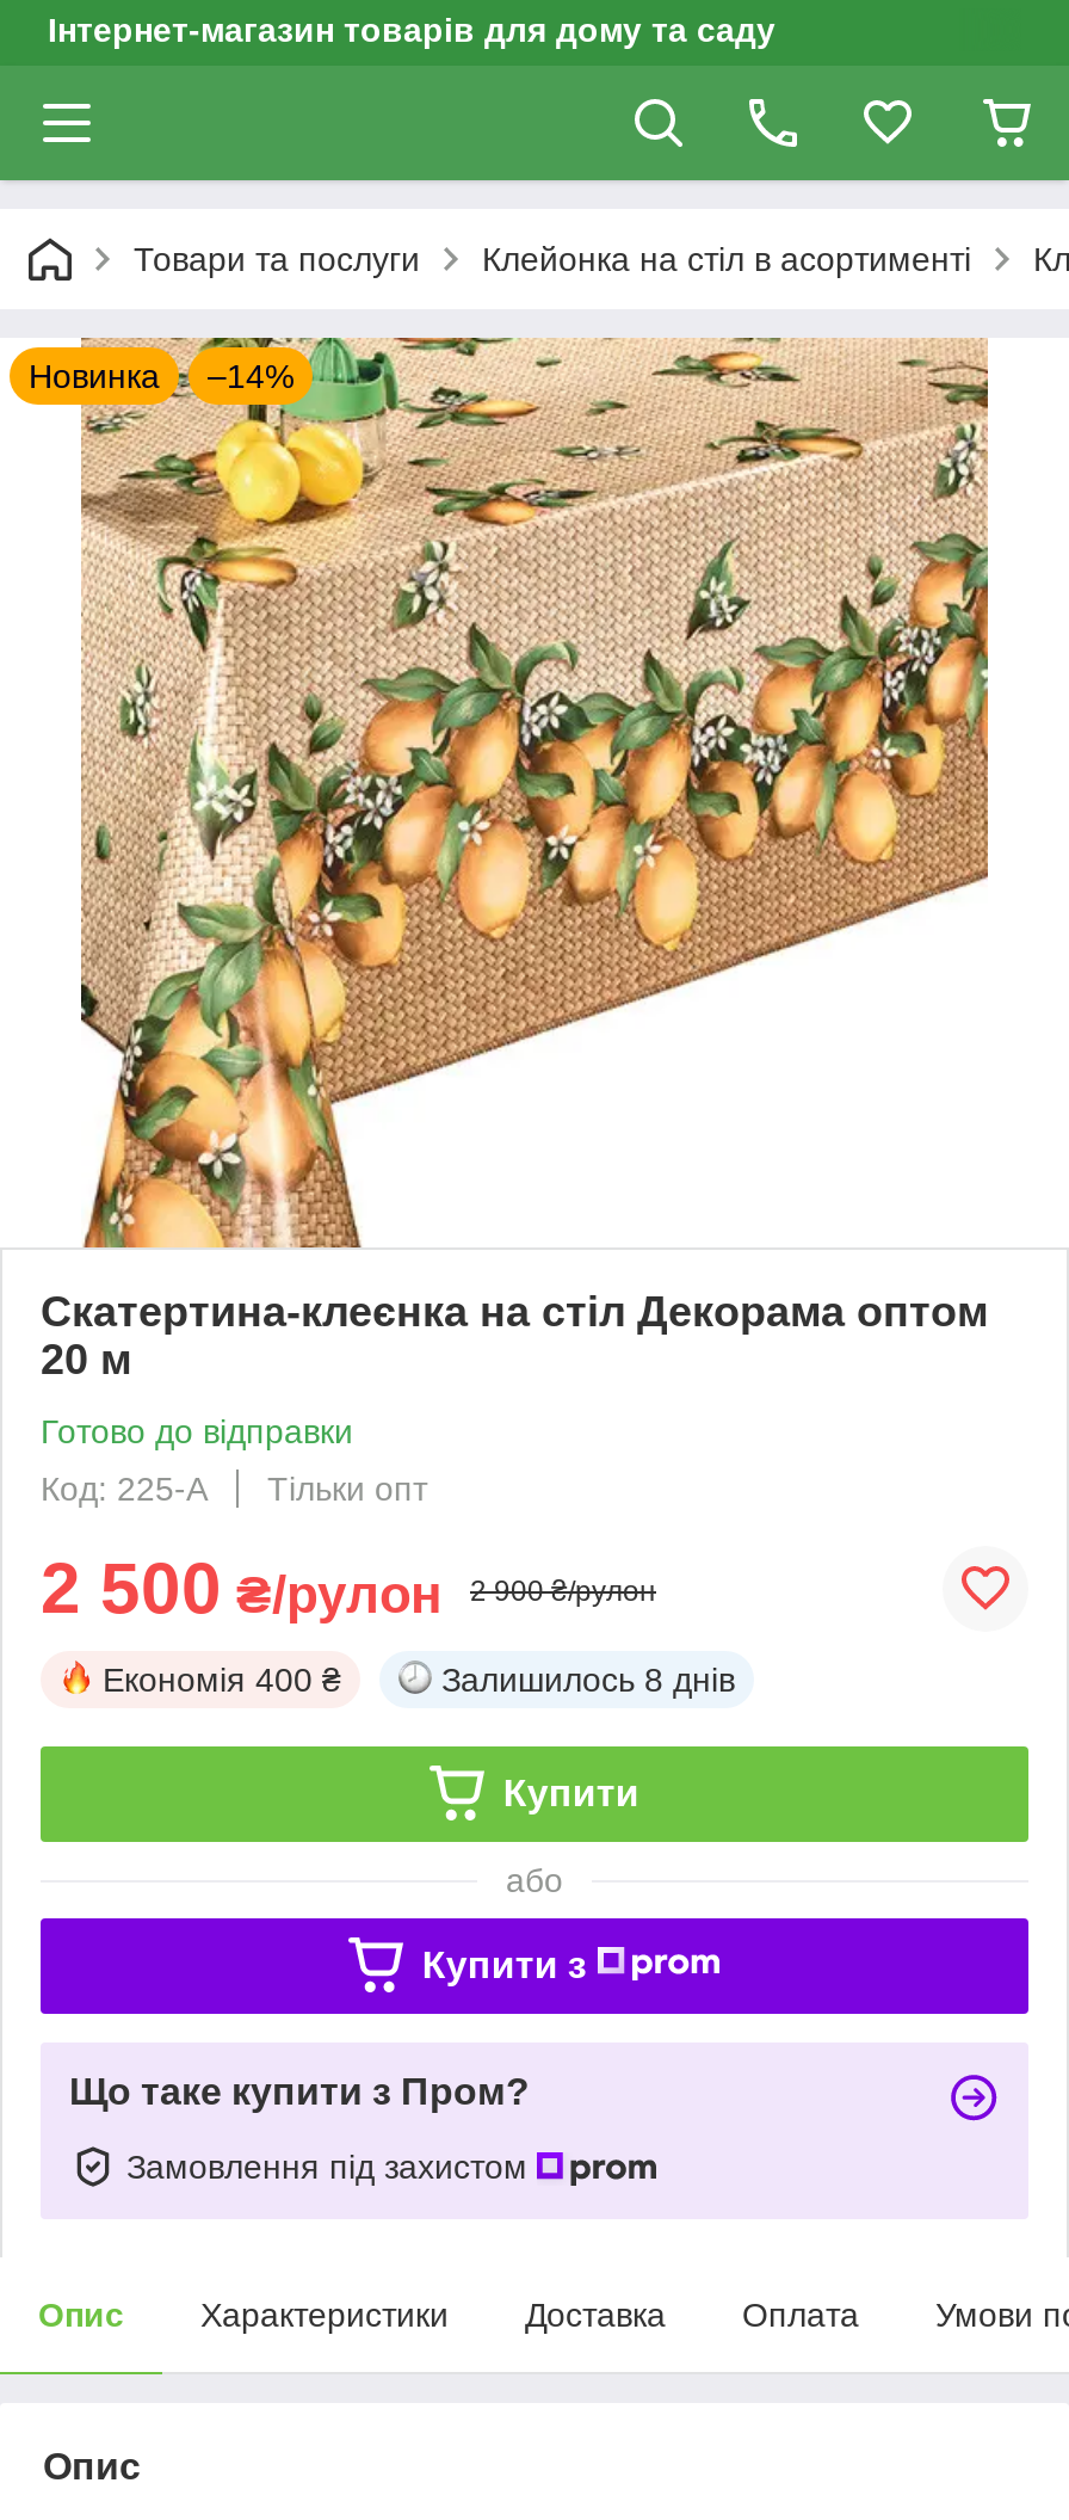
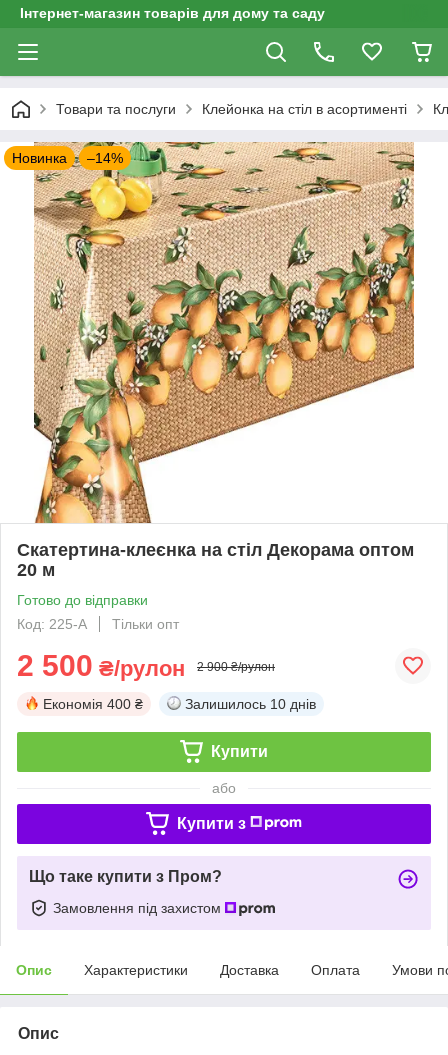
[441,1660,735,1698] Залишилось 8 днів -> [185,696,316,712] Залишилось 10 днів

